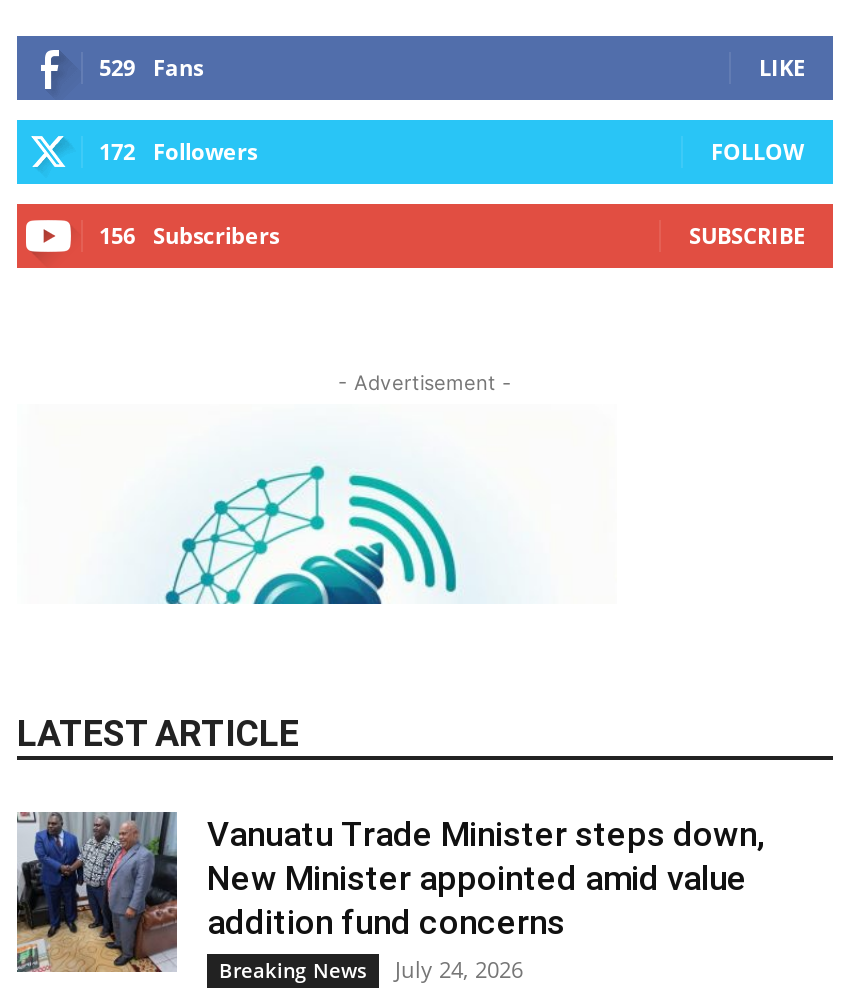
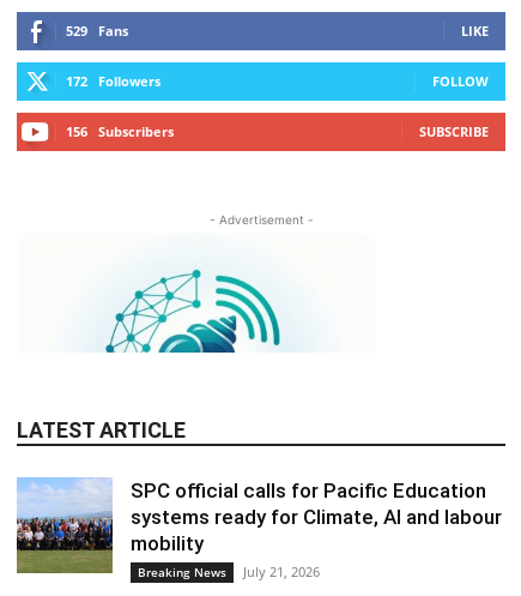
[15,810,765,972] [image] | Vanuatu Trade Minister steps down, | New Minister appointed amid value | addition fund concerns -> [16,477,502,574] [image] | SPC official calls for Pacific Education | systems ready for Climate, AI and labour | mobility
[219,954,523,984] Breaking News July 24, 2026 -> [138,562,320,580] Breaking News July 21, 2026

